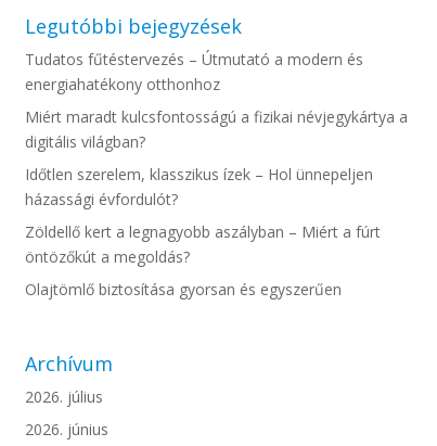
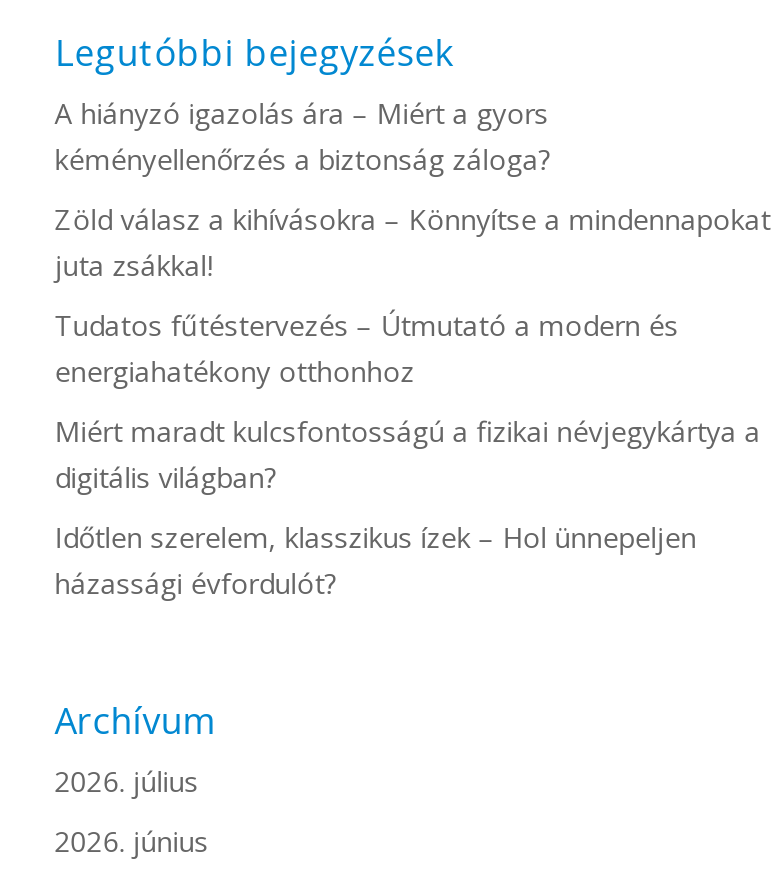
none -> [55,95,771,285] A hiányzó igazolás ára – Miért a gyors | kéményellenőrzés a biztonság záloga? | Zöld válasz a kihívásokra – Könnyítse a mindennapokat | juta zsákkal!
moved [25,49,408,209] -> [55,307,761,603]: Tudatos fűtéstervezés – Útmutató a modern és | energiahatékony otthonhoz | Miért maradt kulcsfontosságú a fizikai névjegykártya a | digitális világban? | Időtlen szerelem, klasszikus ízek – Hol ünnepeljen | házassági évfordulót?
[25,221,380,299] Zöldellő kert a legnagyobb aszályban – Miért a fúrt | öntözőkút a megoldás? | Olajtömlő biztosítása gyorsan és egyszerűen -> none

